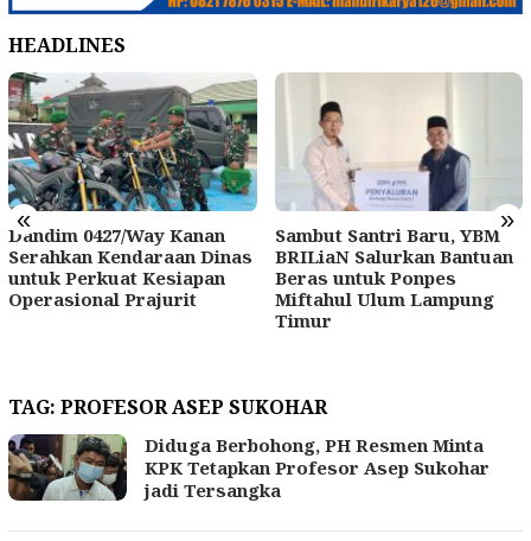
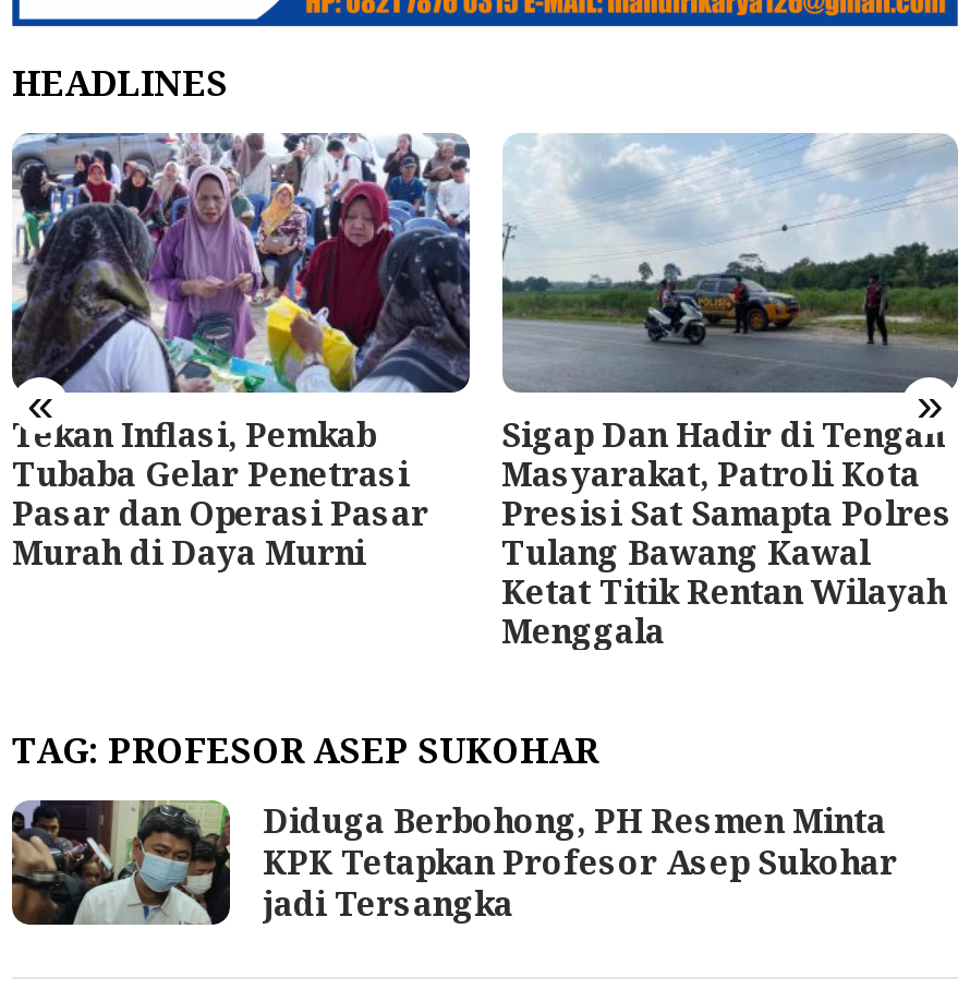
[7,72,258,310] [image] | Dandim 0427/Way Kanan | Serahkan Kendaraan Dinas | untuk Perkuat Kesiapan | Operasional Prajurit -> [10,131,472,574] [image] | Tekan Inflasi, Pemkab | Tubaba Gelar Penetrasi | Pasar dan Operasi Pasar | Murah di Daya Murni
[274,72,523,332] [image] | Sambut Santri Baru, YBM | BRILiaN Salurkan Bantuan | Beras untuk Ponpes | Miftahul Ulum Lampung | Timur -> [500,133,960,652] [image] | Sigap Dan Hadir di Tengah | Masyarakat, Patroli Kota | Presisi Sat Samapta Polres | Tulang Bawang Kawal | Ketat Titik Rentan Wilayah | Menggala

